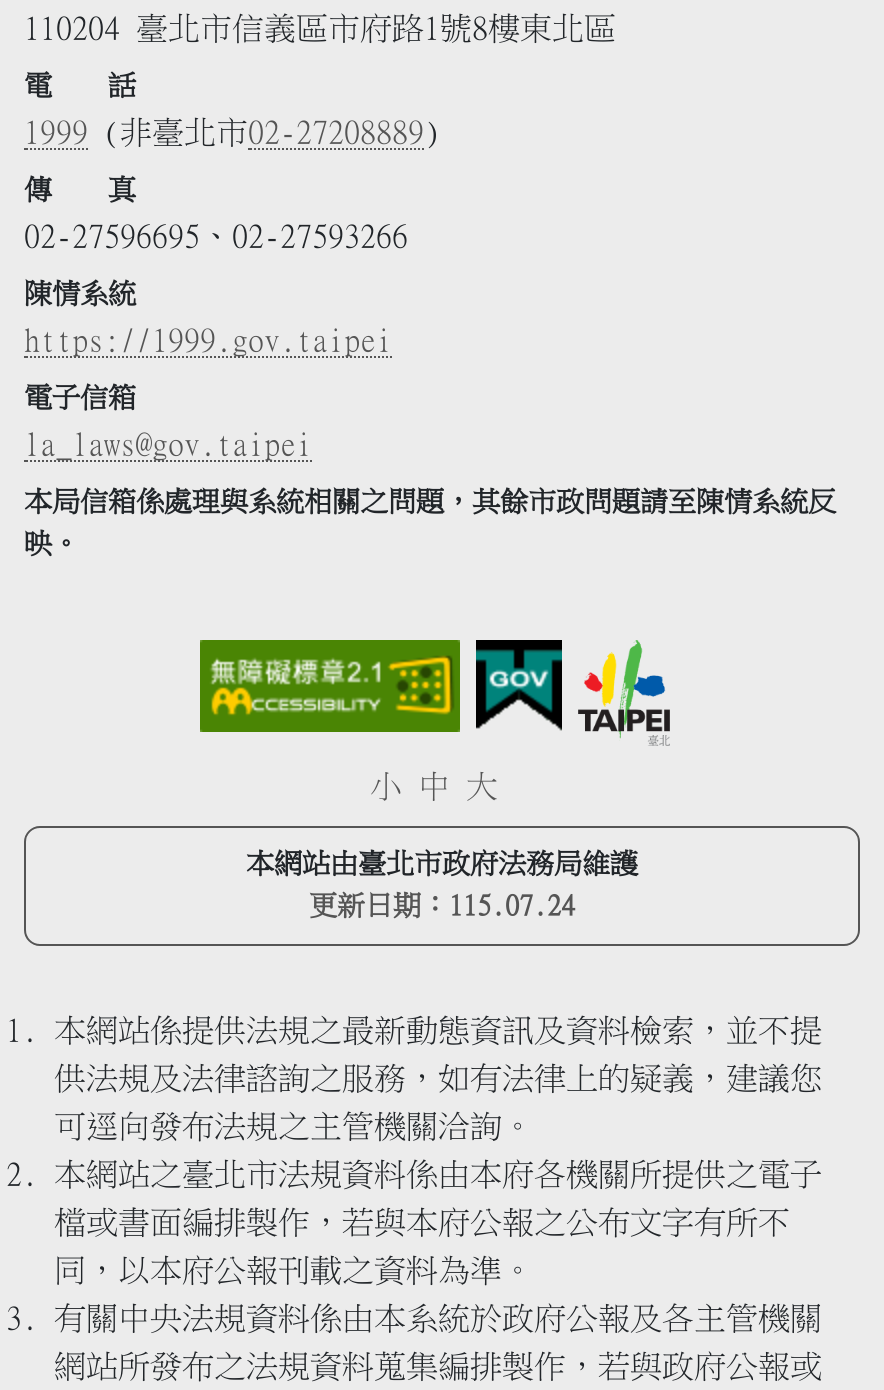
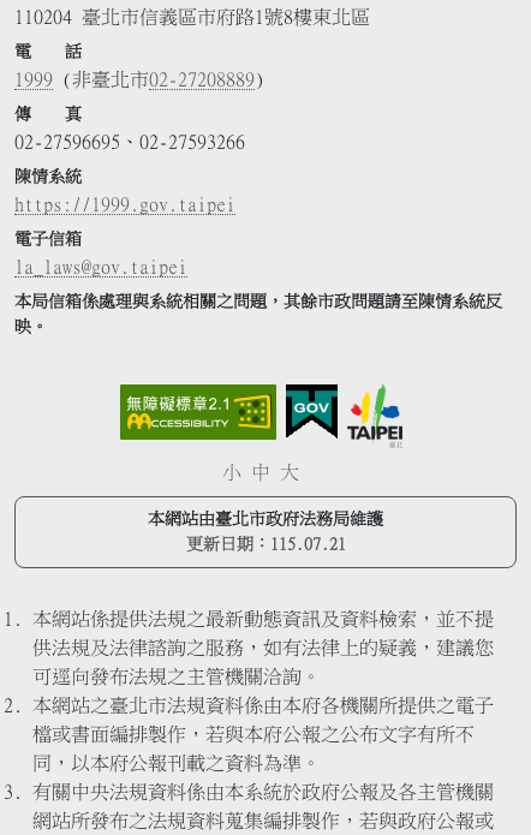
[309,891,575,919] 更新日期：115.07.24 -> [186,535,345,552] 更新日期：115.07.21

